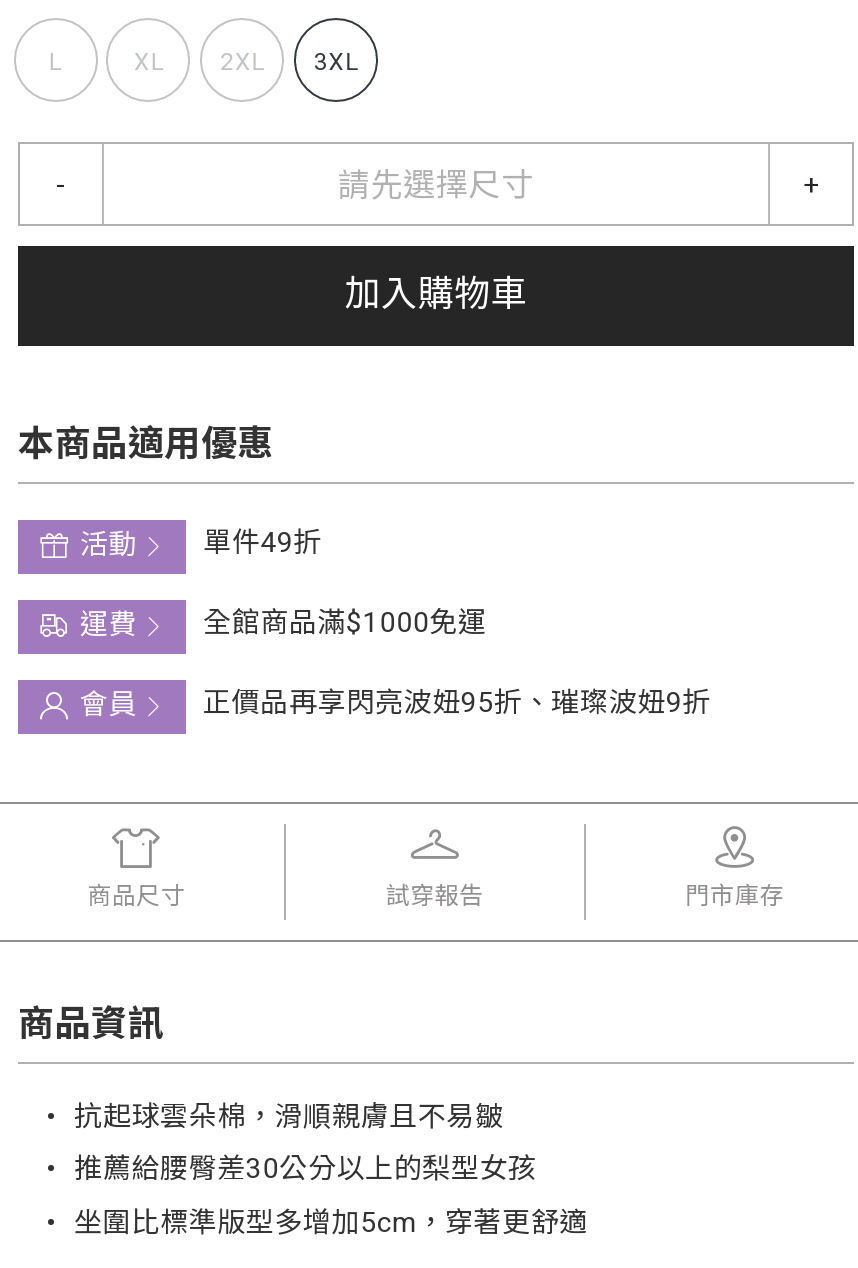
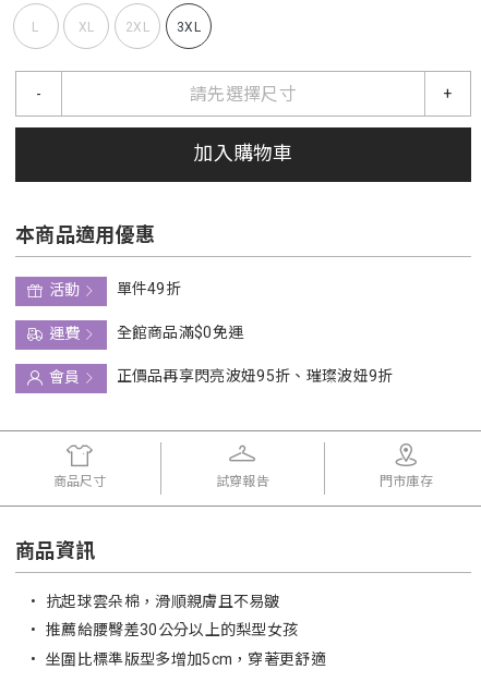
[203,603,487,645] 全館商品滿$1000免運 -> [116,322,244,345] 全館商品滿$0免運

